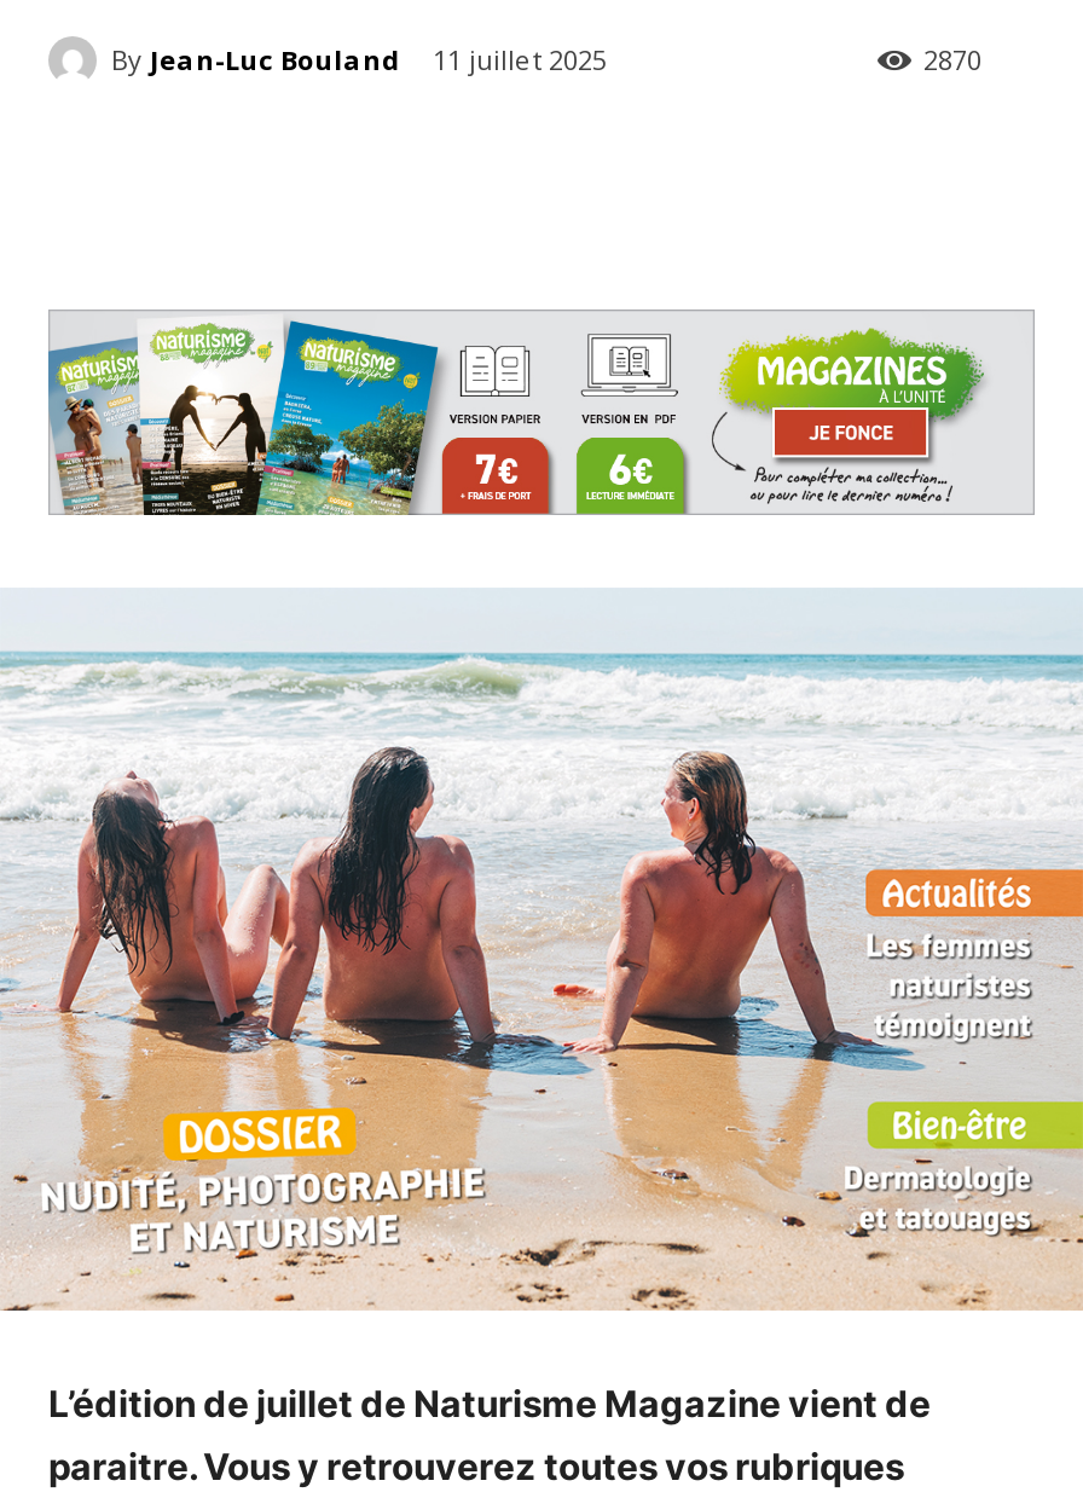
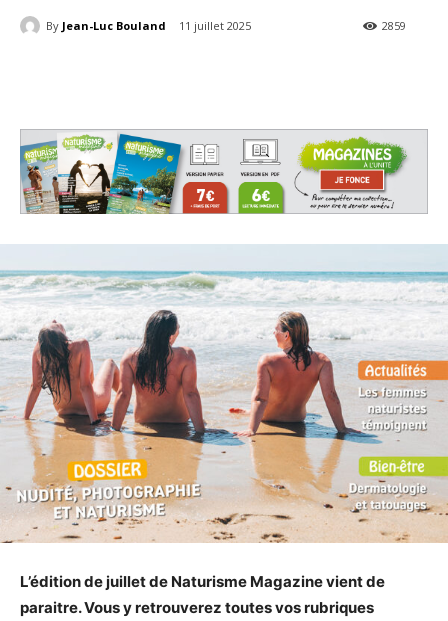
[923,42,981,78] 2870 -> [382,18,406,33] 2859

